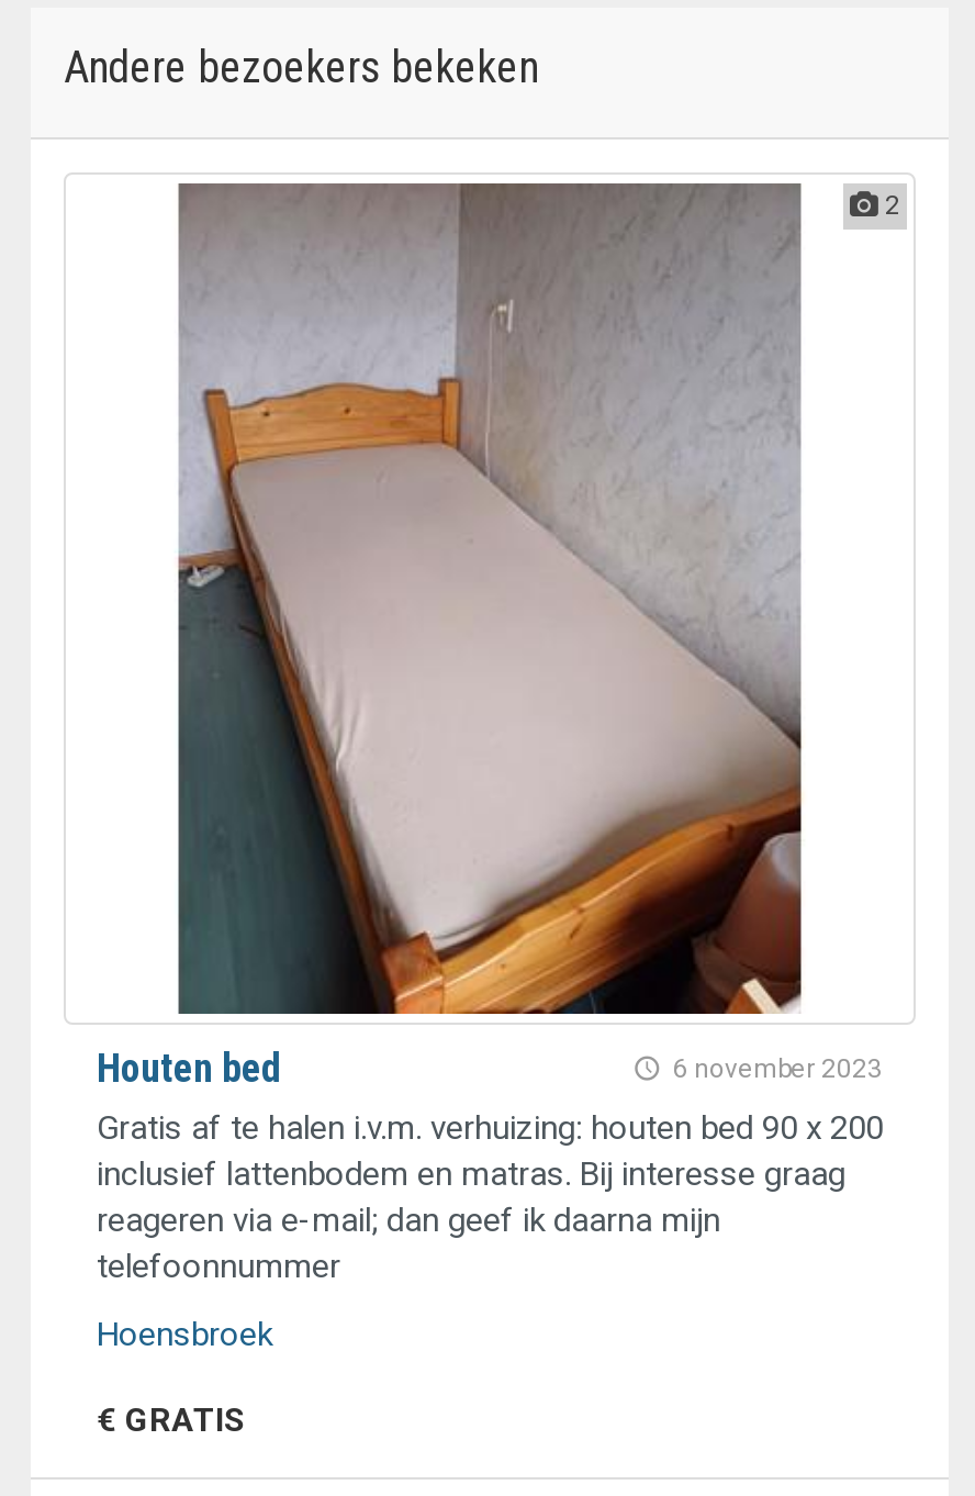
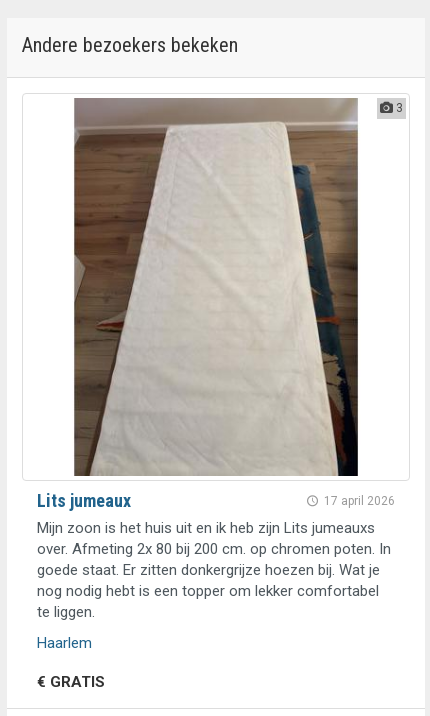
[97,186,883,1286] [image] | 6 november 2023 | Houten bed | Gratis af te halen i.v.m. verhuizing: houten bed 90 x 200 | inclusief lattenbodem en matras. Bij interesse graag | reageren via e-mail; dan geef ik daarna mijn | telefoonnummer -> [37,98,395,621] [image] | 17 april 2026 | Lits jumeaux | Mijn zoon is het huis uit en ik heb zijn Lits jumeauxs | over. Afmeting 2x 80 bij 200 cm. op chromen poten. In | goede staat. Er zitten donkergrijze hoezen bij. Wat je | nog nodig hebt is een topper om lekker comfortabel | te liggen.
[878,190,900,221] 2 -> [393,101,403,115] 3
[97,1315,272,1354] Hoensbroek -> [37,634,92,652] Haarlem

